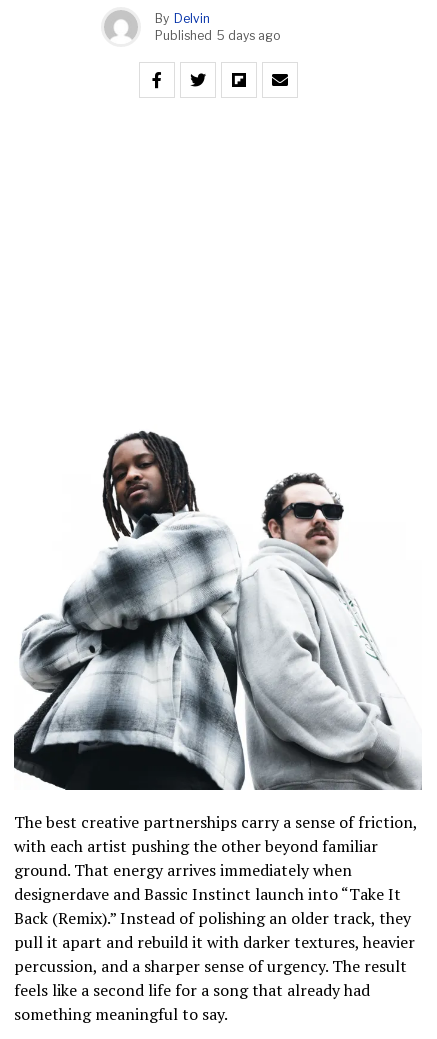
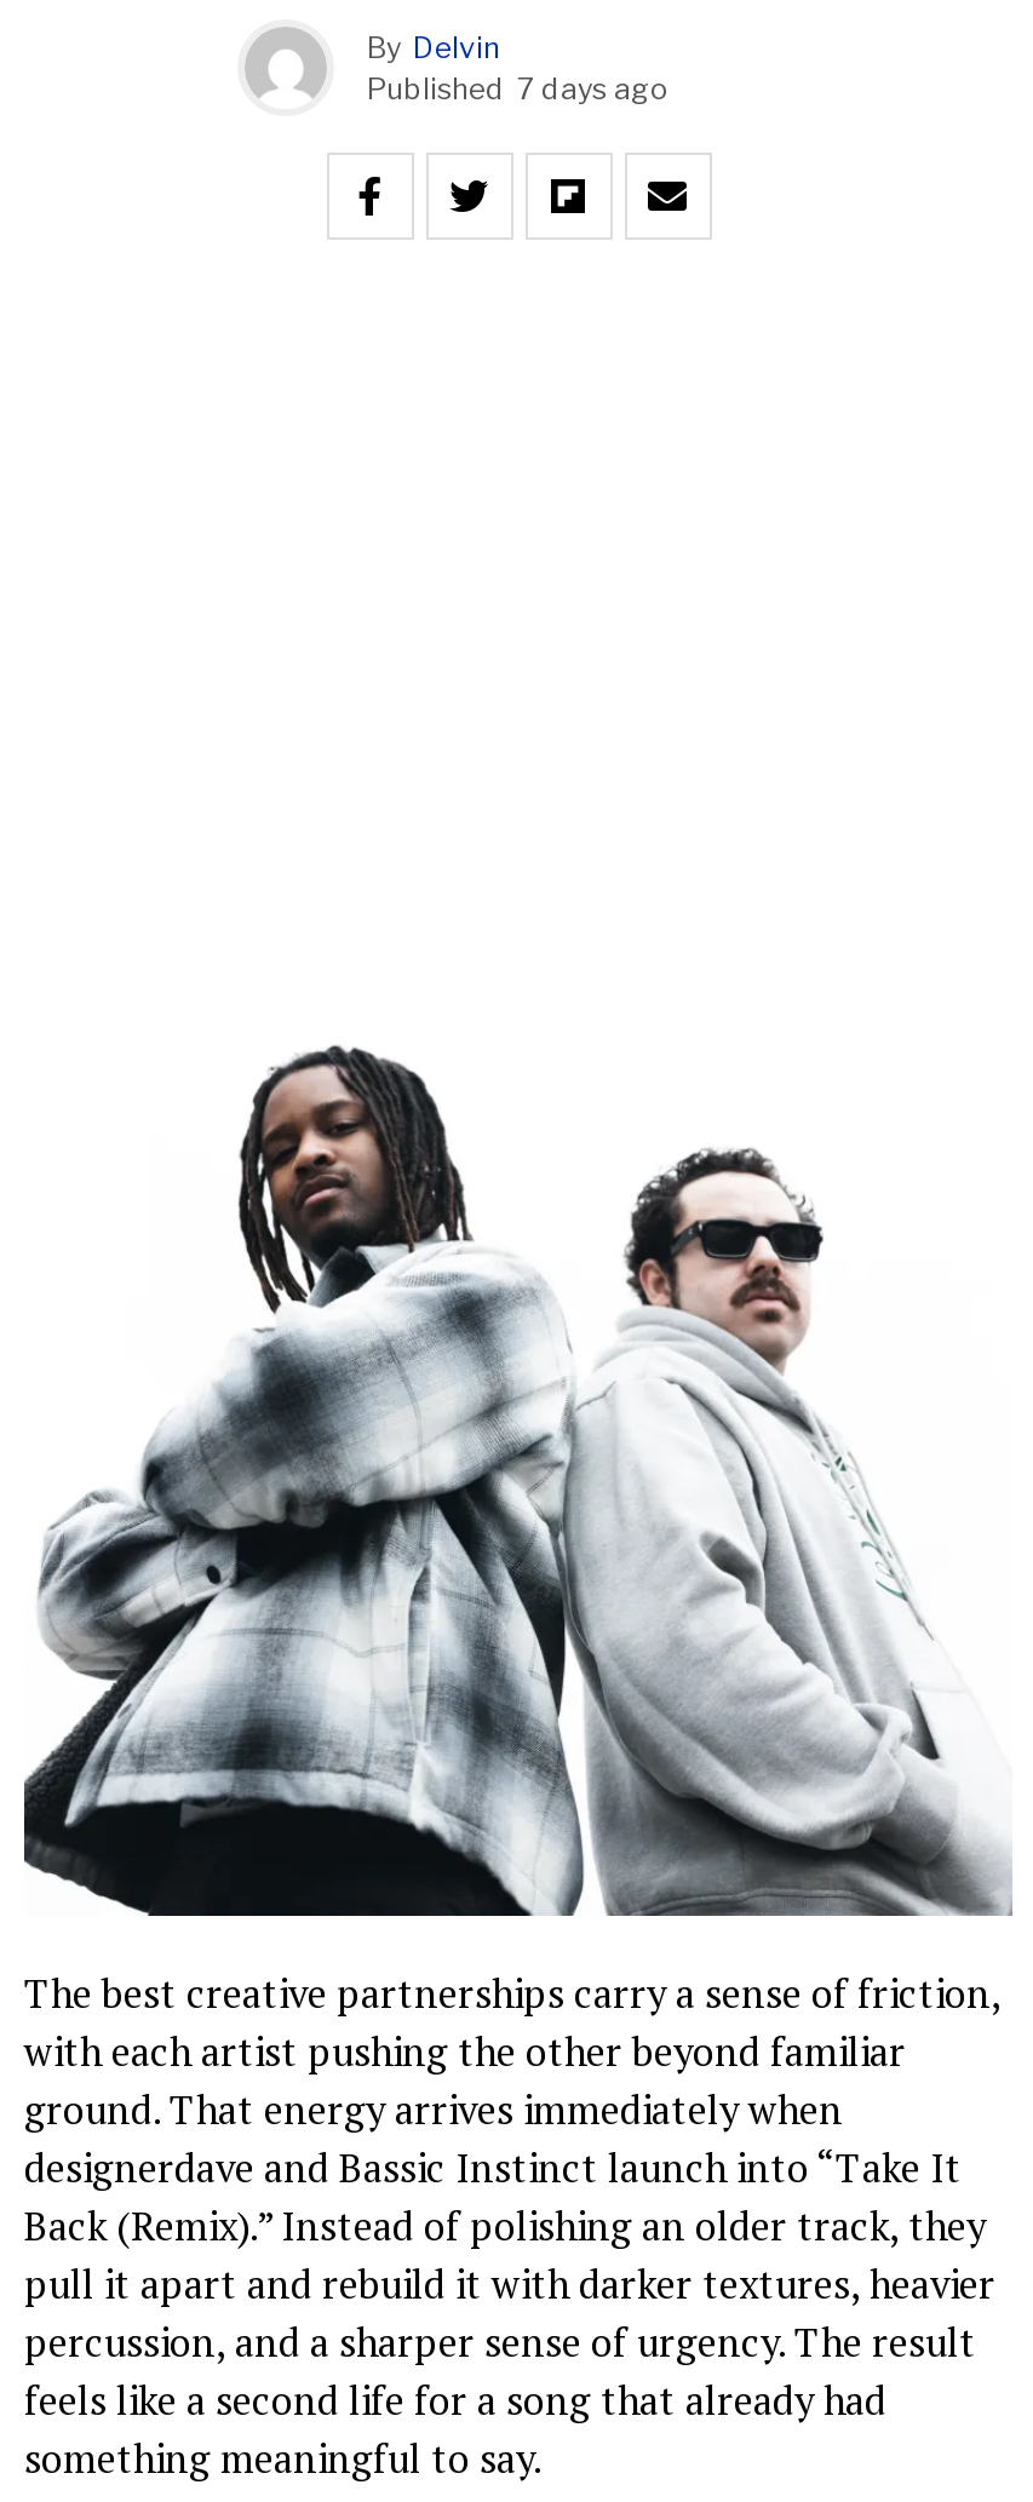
[155,28,280,43] Published 5 days ago -> [367,69,667,106] Published 7 days ago

